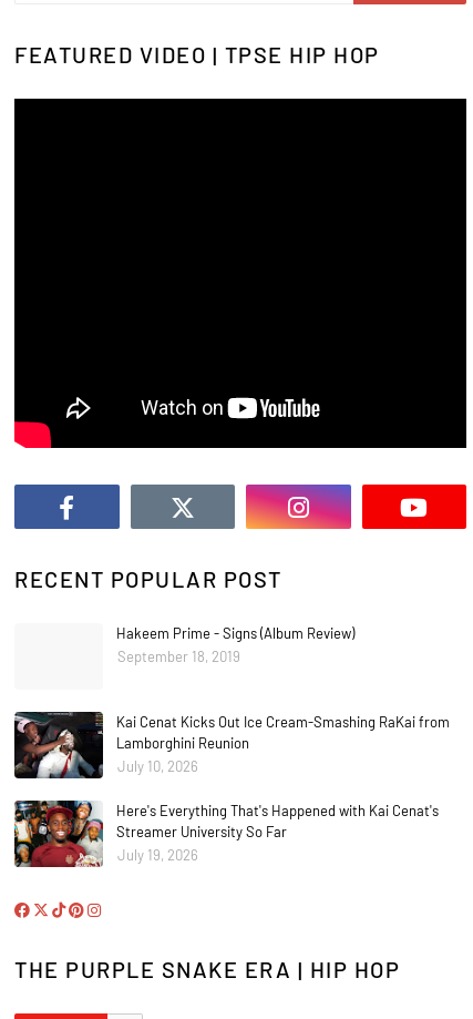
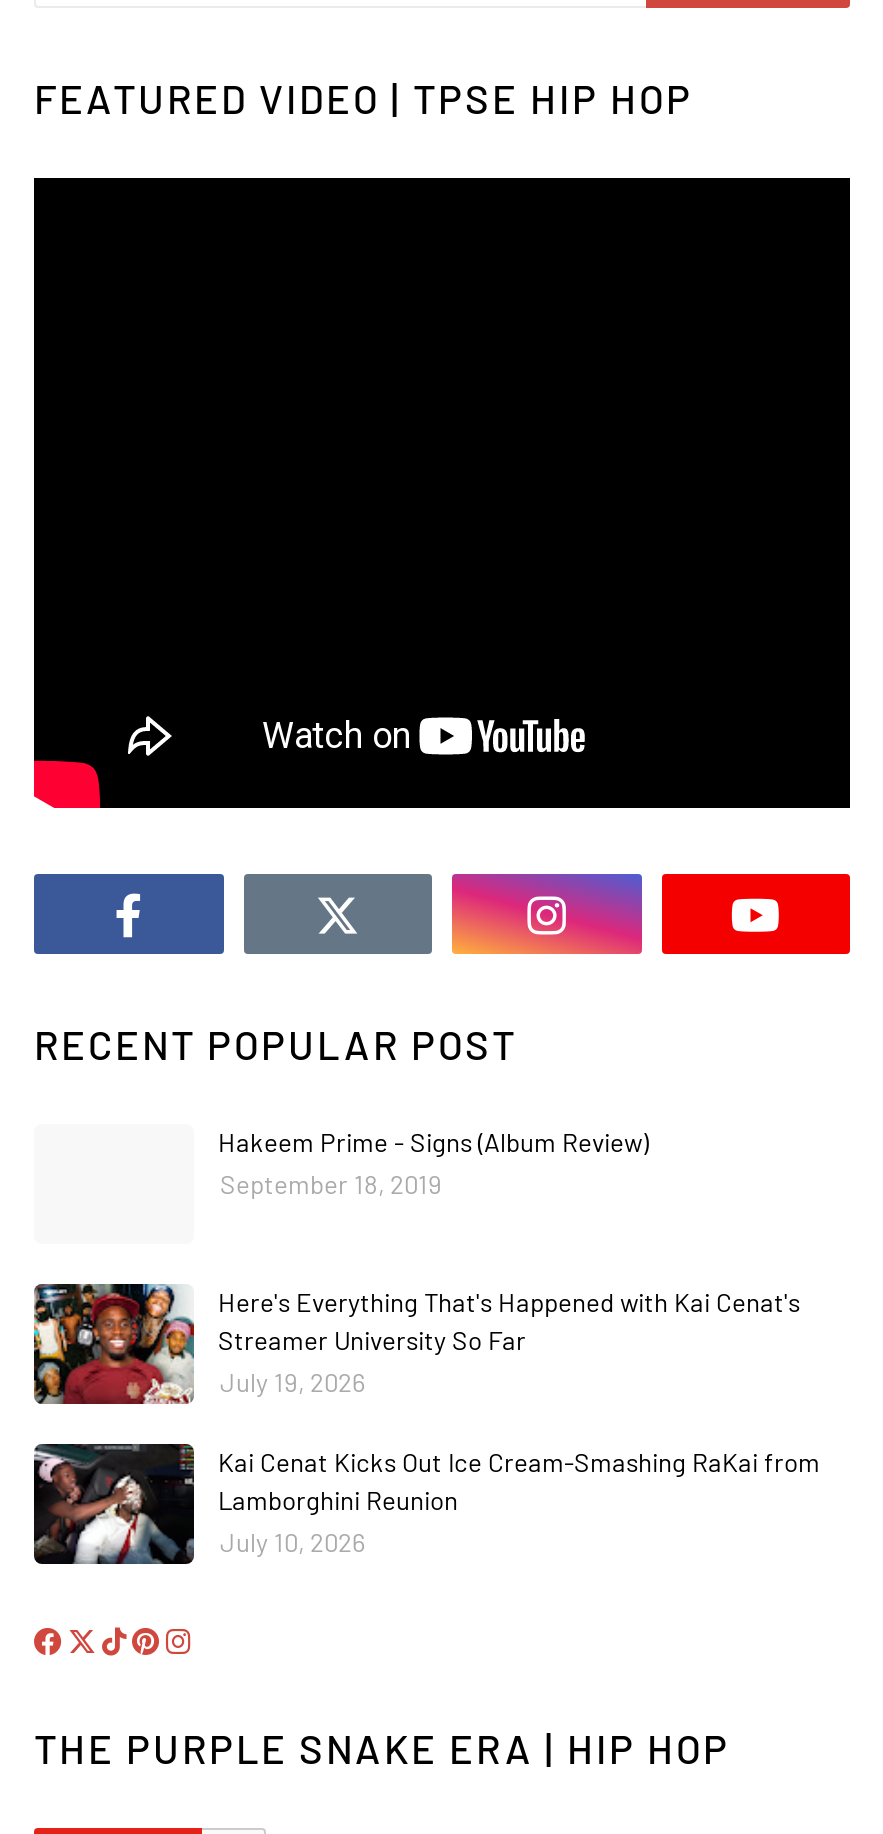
moved [14,711,450,781] -> [34,1442,820,1568]: [image] | Kai Cenat Kicks Out Ice Cream-Smashing RaKai from | Lamborghini Reunion | July 10, 2026
moved [13,799,439,868] -> [32,1282,800,1406]: [image] | Here's Everything That's Happened with Kai Cenat's | Streamer University So Far | July 19, 2026

